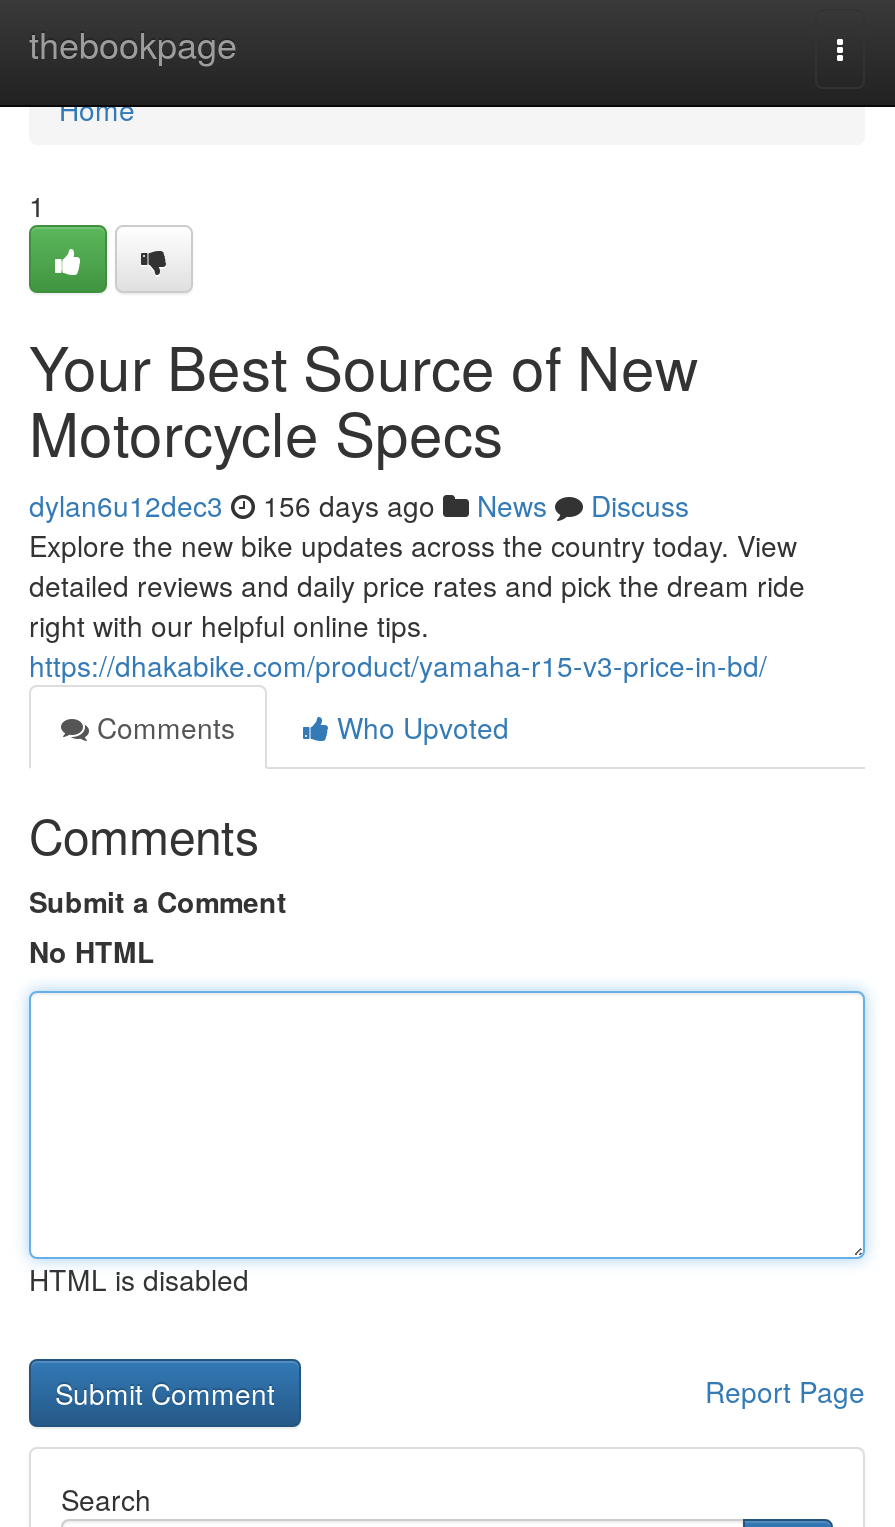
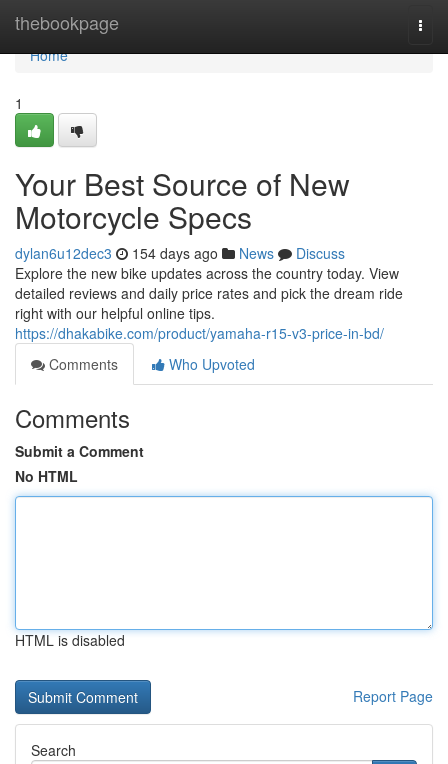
[29,485,689,525] dylan6u12dec3 156 days ago News Discuss -> [15,243,345,263] dylan6u12dec3 154 days ago News Discuss

